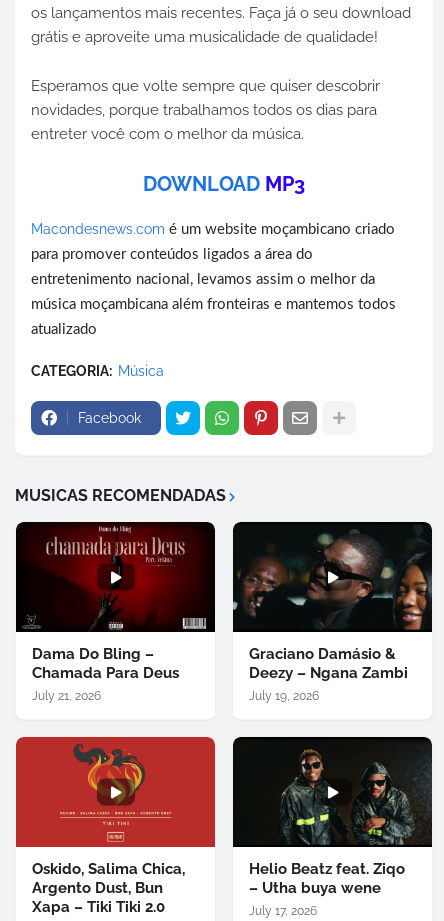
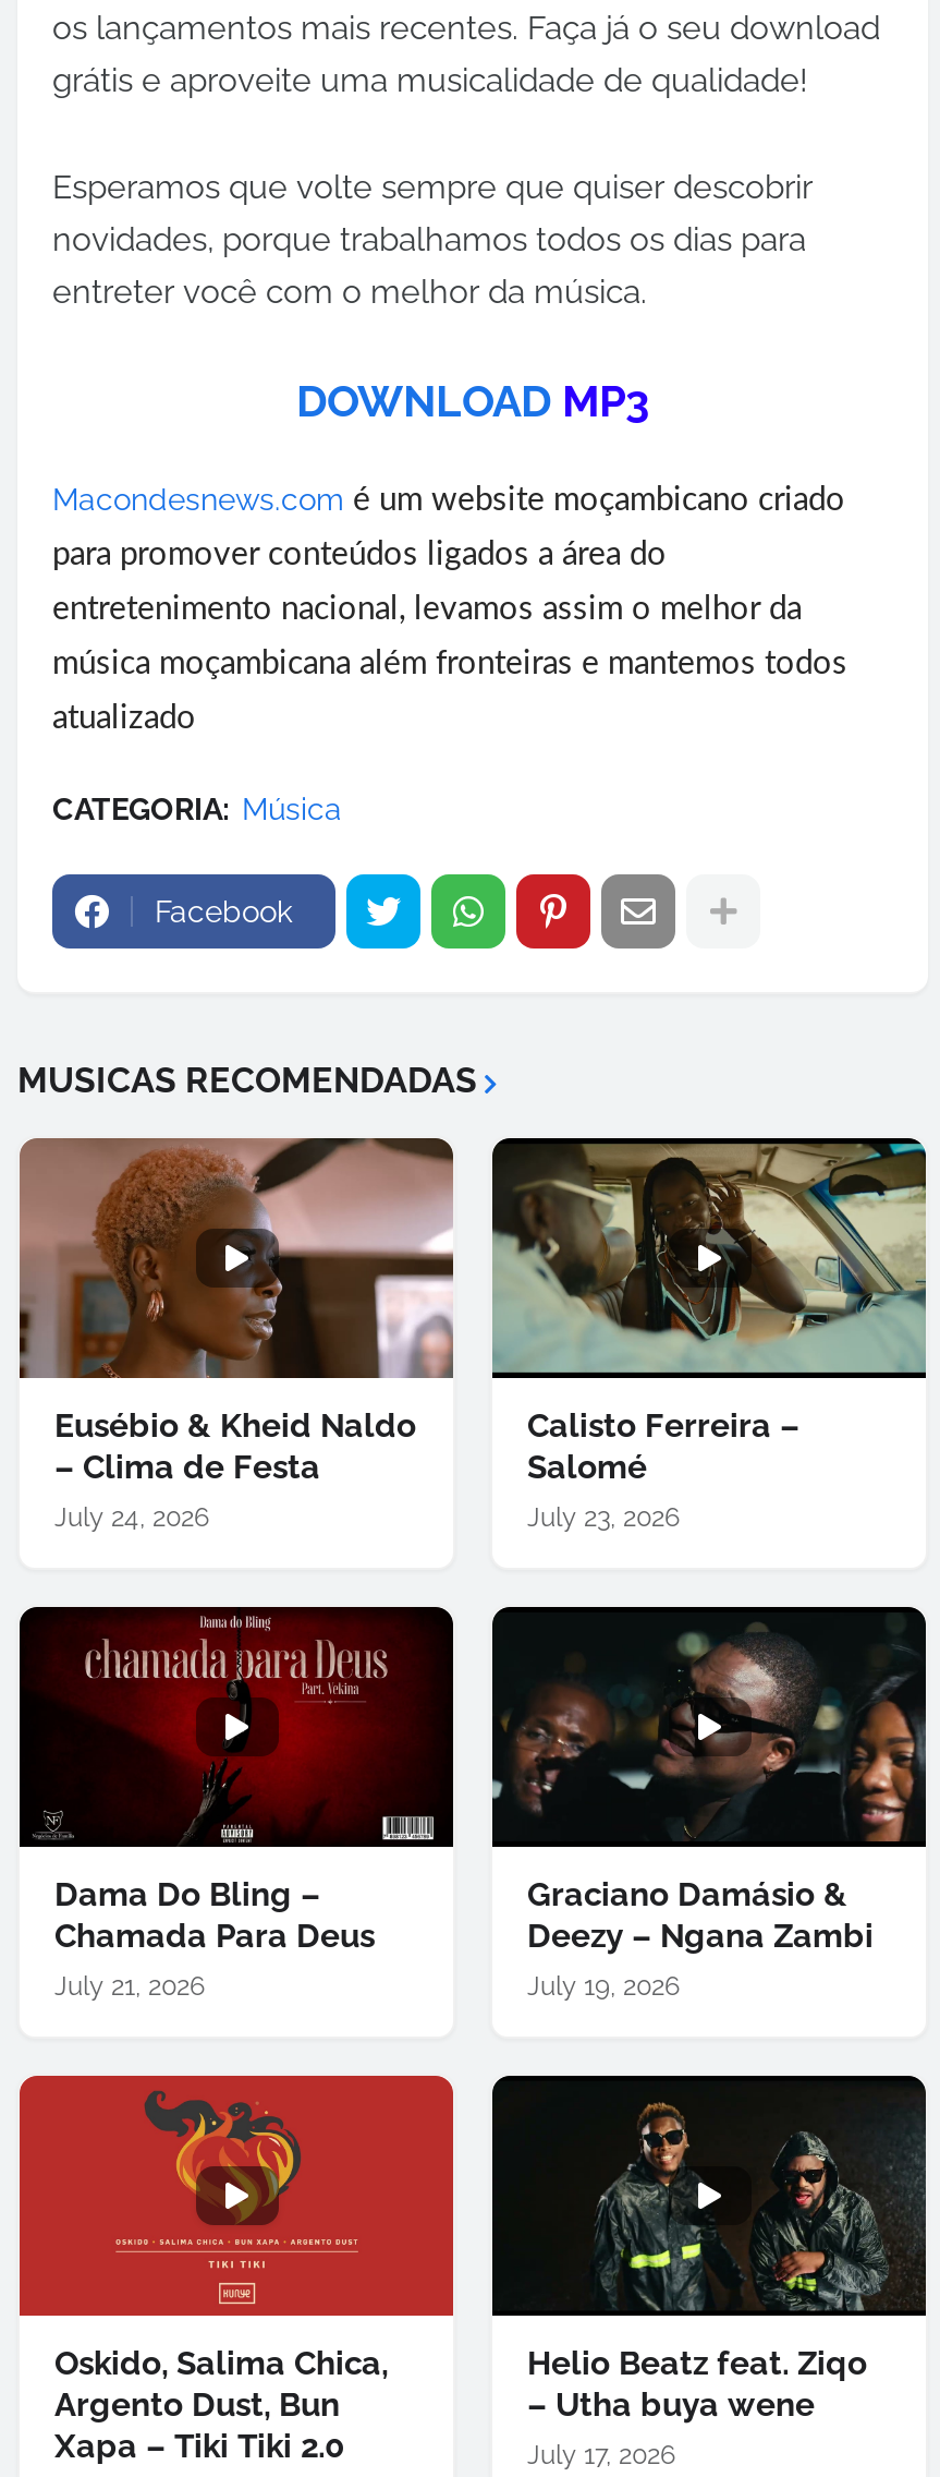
none -> [17,1136,455,1533] [image] | Eusébio & Kheid Naldo | – Clima de Festa | July 24, 2026
none -> [492,1143,928,1533] [image] | Calisto Ferreira – | Salomé | July 23, 2026

